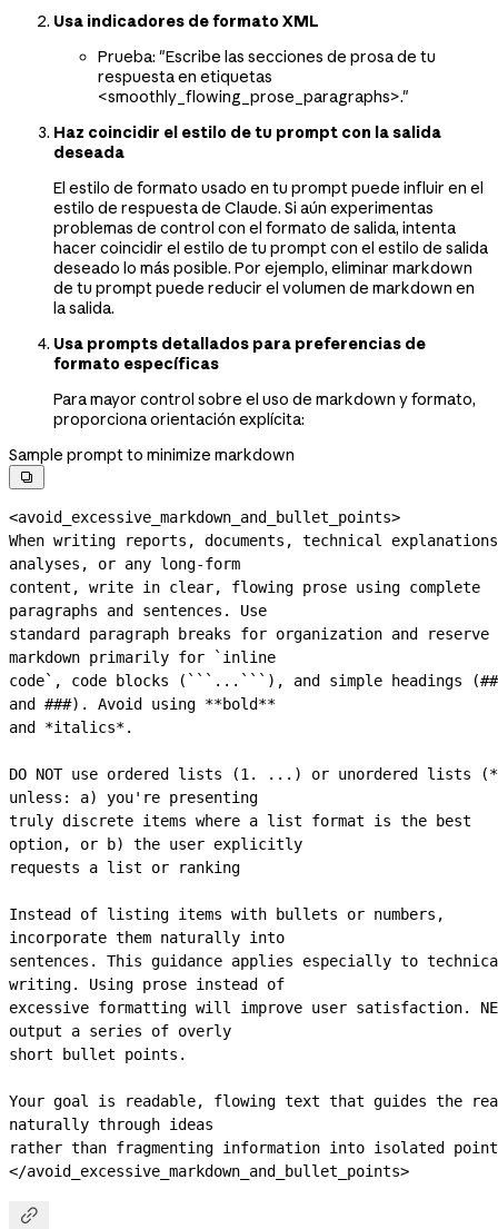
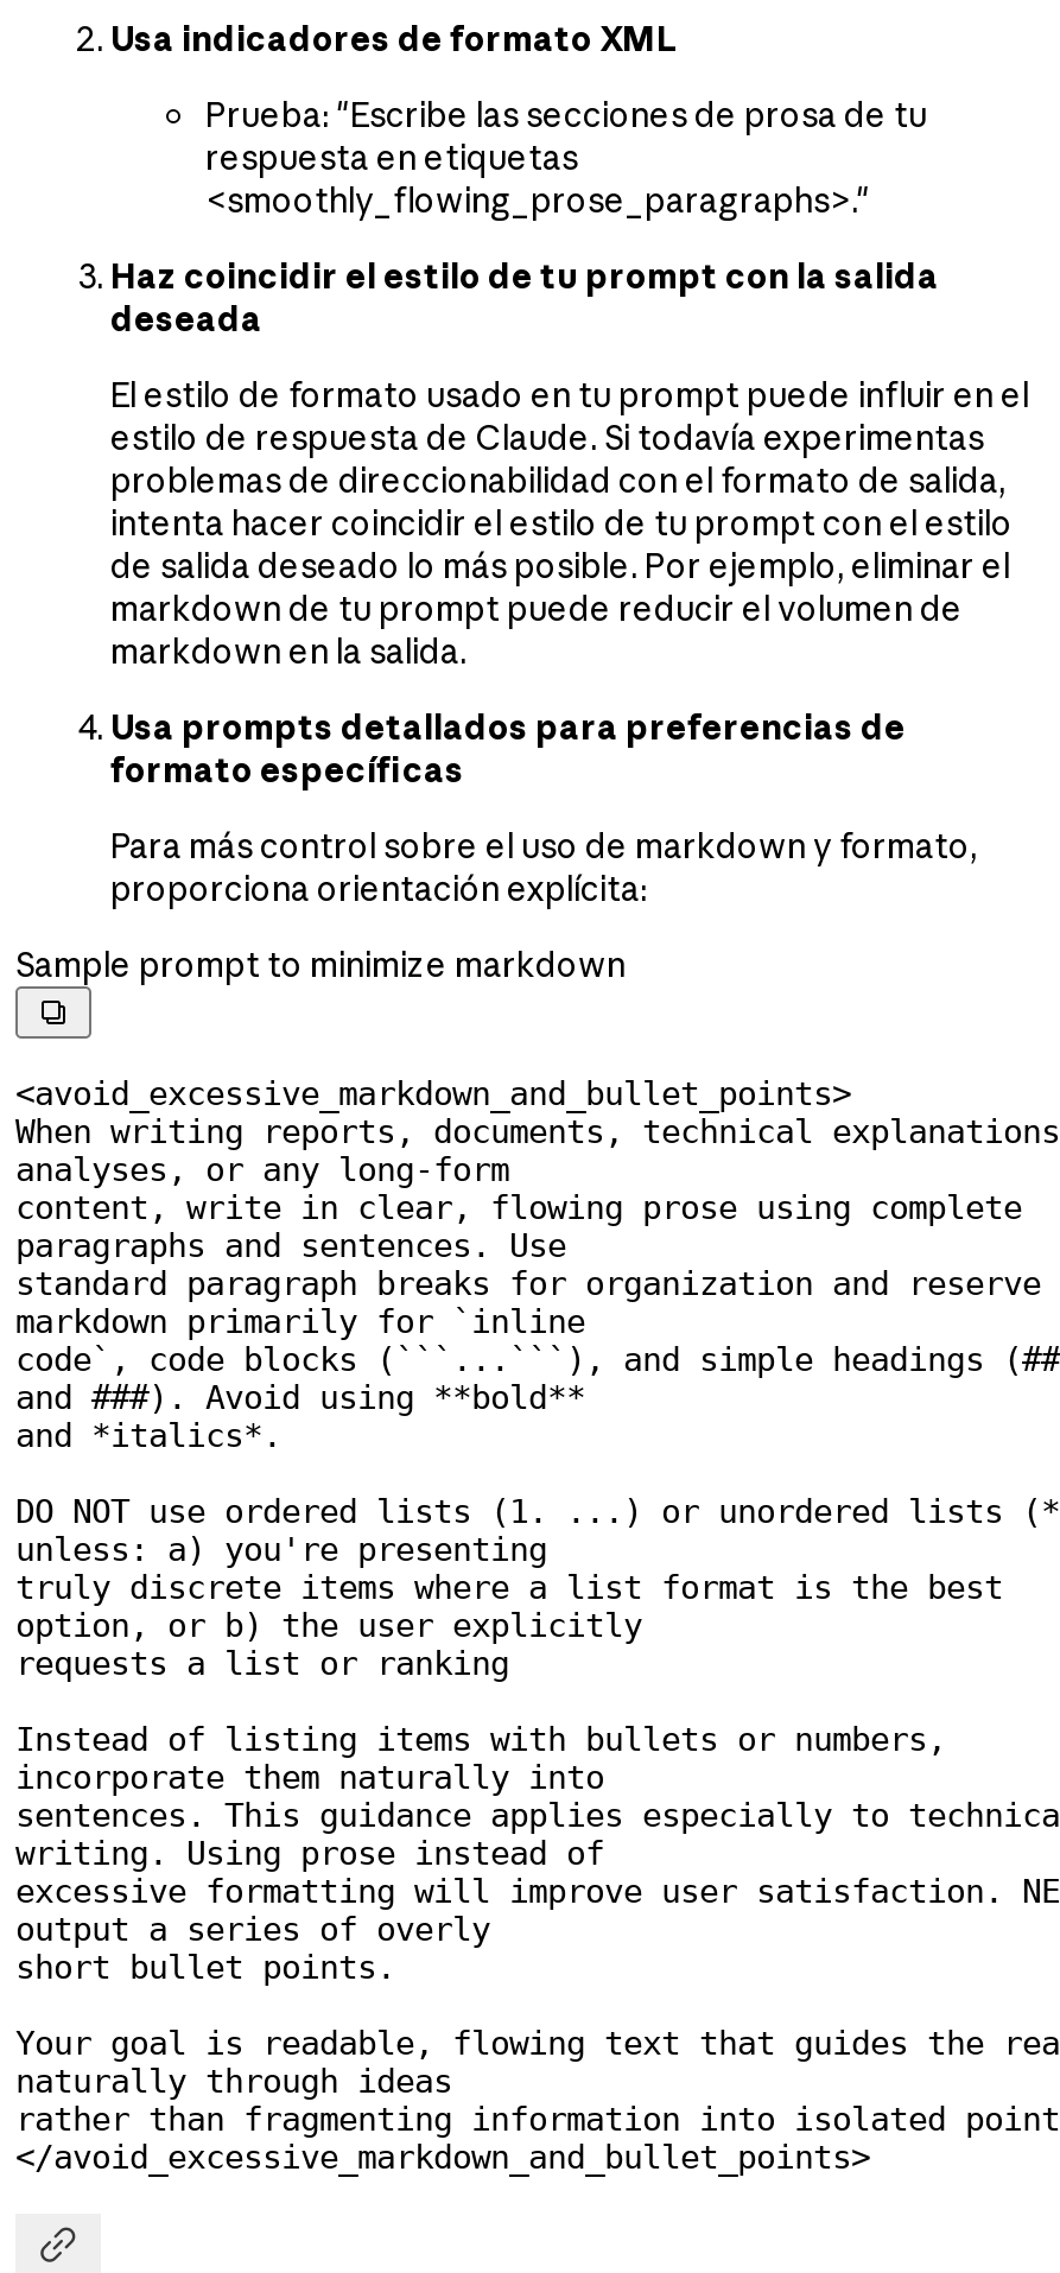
[53,198,488,318] estilo de respuesta de Claude. Si aún experimentas | problemas de control con el formato de salida, intenta | hacer coincidir el estilo de tu prompt con el estilo de salida | deseado lo más posible. Por ejemplo, eliminar markdown | de tu prompt puede reducir el volumen de markdown en | la salida. -> [110,416,1013,672] estilo de respuesta de Claude. Si todavía experimentas | problemas de direccionabilidad con el formato de salida, | intenta hacer coincidir el estilo de tu prompt con el estilo | de salida deseado lo más posible. Por ejemplo, eliminar el | markdown de tu prompt puede reducir el volumen de | markdown en la salida.
[53,389,476,409] Para mayor control sobre el uso de markdown y formato, -> [110,824,977,867] Para más control sobre el uso de markdown y formato,

